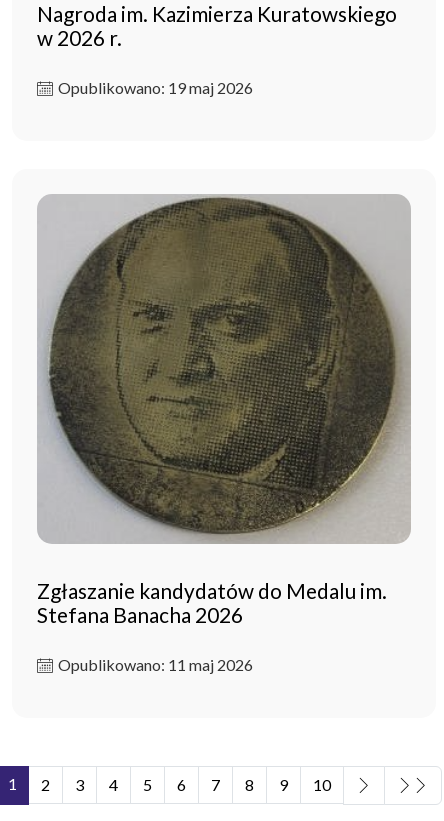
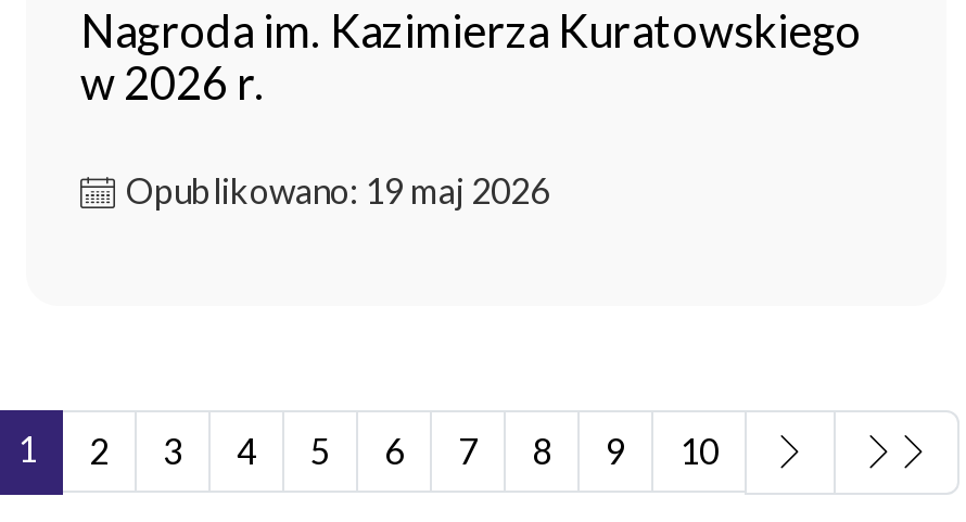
[37,194,412,674] [image] | Zgłaszanie kandydatów do Medalu im. | Stefana Banacha 2026 | Opublikowano: 11 maj 2026 -> none

